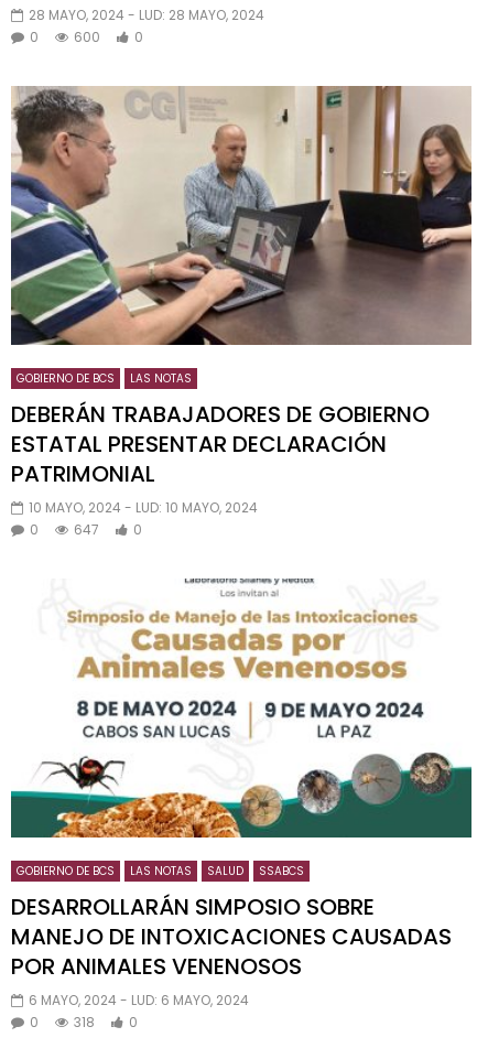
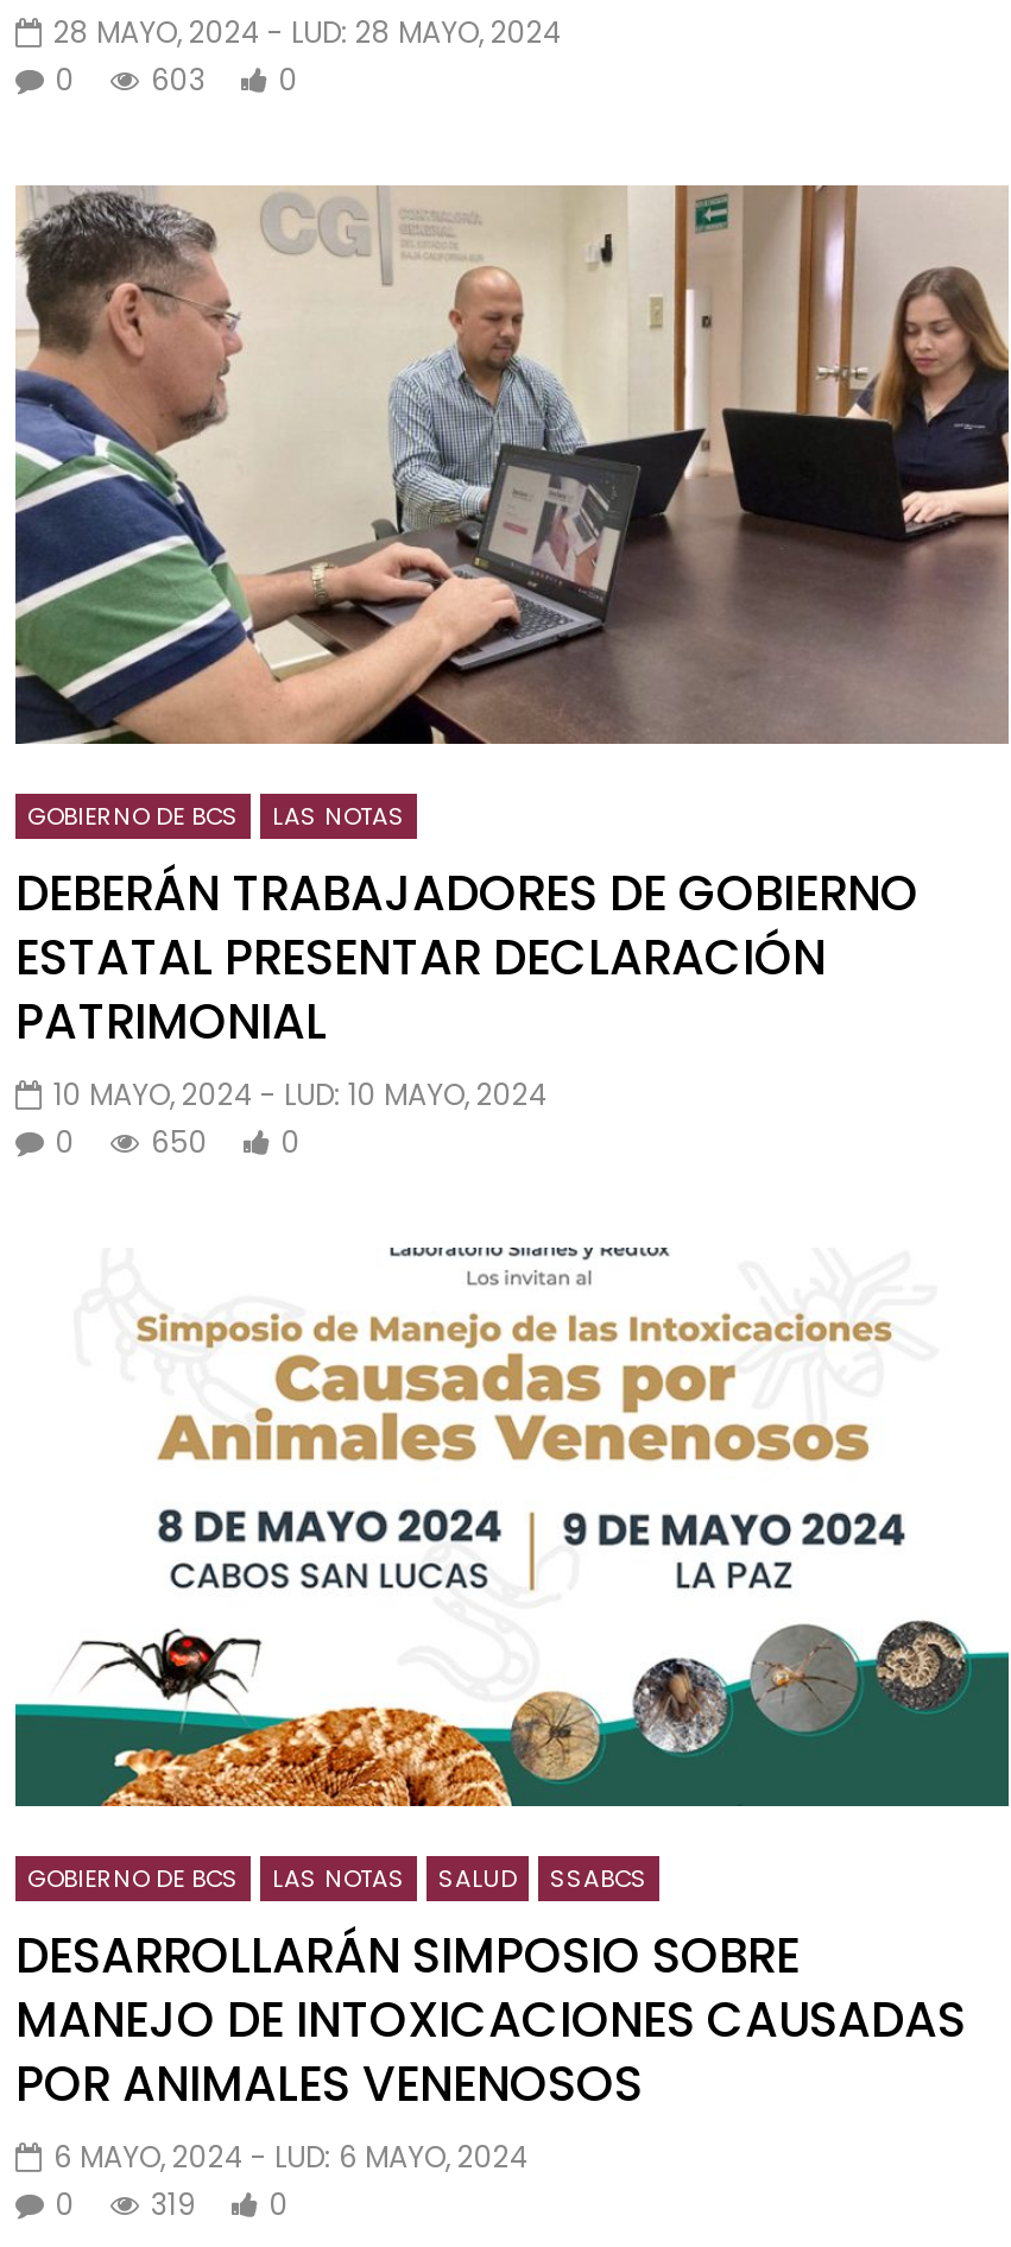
[30,27,143,46] 0 600 0 -> [56,58,298,99] 0 603 0
[30,520,142,539] 0 647 0 -> [56,1121,301,1162] 0 650 0
[30,1013,138,1031] 0 318 0 -> [56,2184,289,2224] 0 319 0

